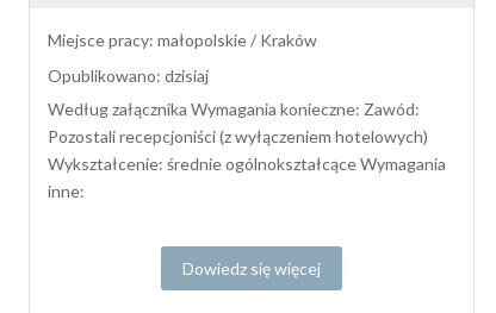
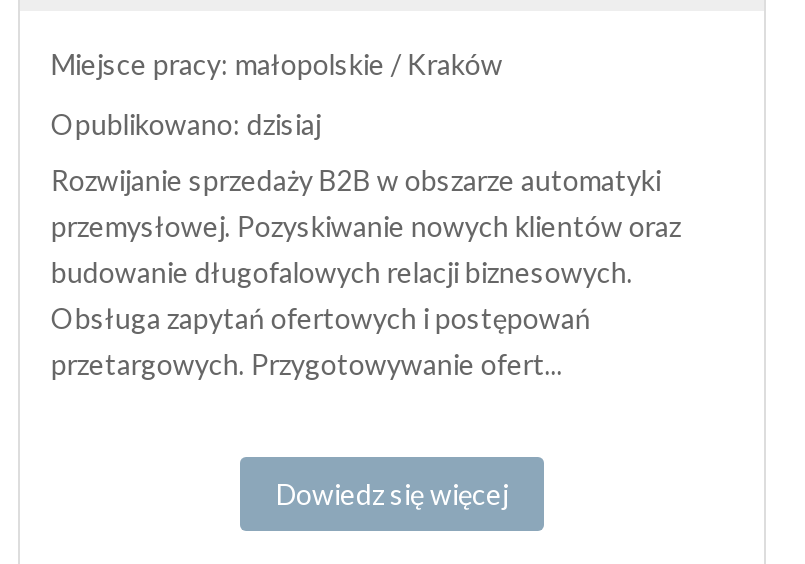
[48,99,446,202] Według załącznika Wymagania konieczne: Zawód: | Pozostali recepcjoniści (z wyłączeniem hotelowych) | Wykształcenie: średnie ogólnokształcące Wymagania | inne: -> [51,164,681,382] Rozwijanie sprzedaży B2B w obszarze automatyki | przemysłowej. Pozyskiwanie nowych klientów oraz | budowanie długofalowych relacji biznesowych. | Obsługa zapytań ofertowych i postępowań | przetargowych. Przygotowywanie ofert...

